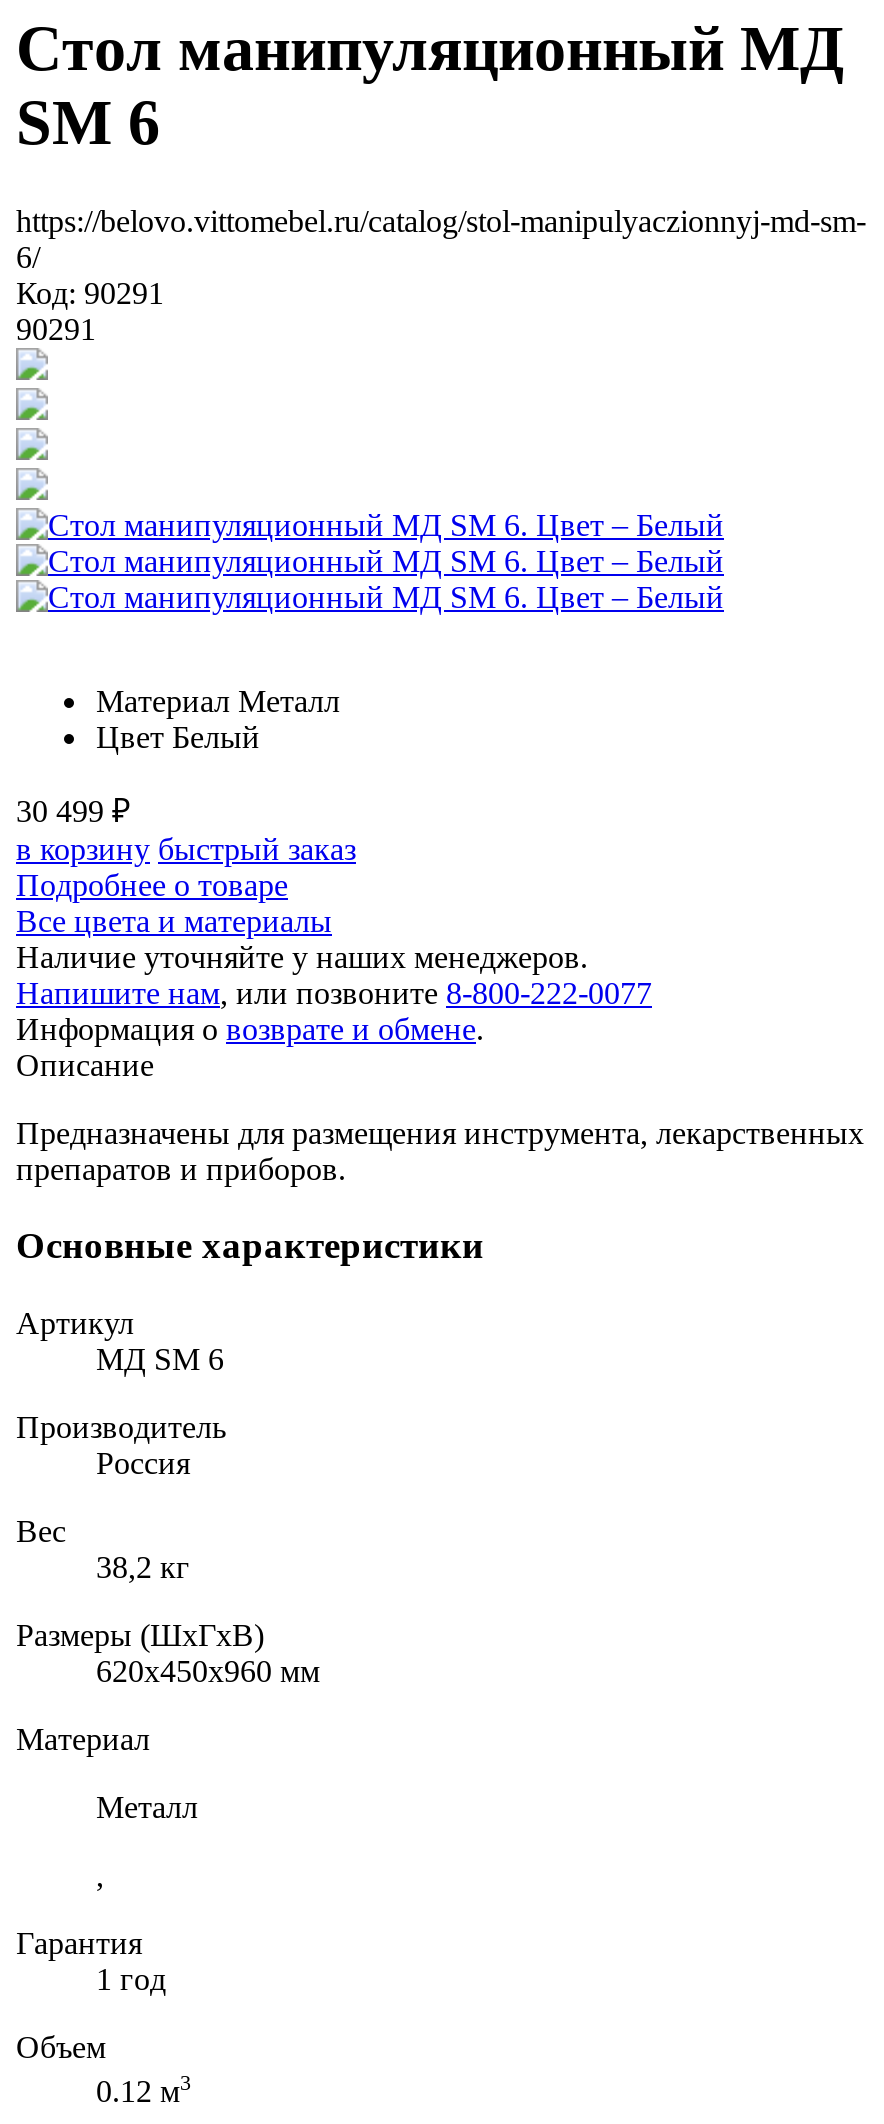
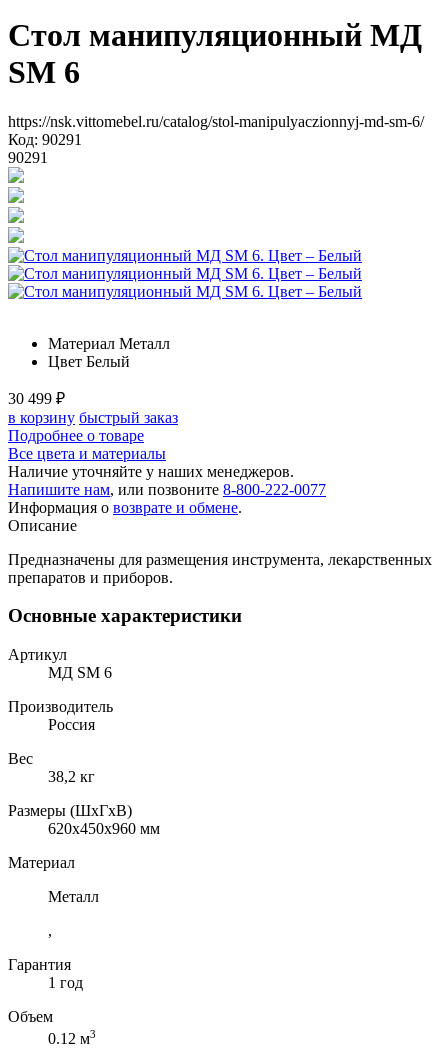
[16,203,866,273] https://belovo.vittomebel.ru/catalog/stol-manipulyaczionnyj-md-sm- | 6/ -> [8,113,424,130] https://nsk.vittomebel.ru/catalog/stol-manipulyaczionnyj-md-sm-6/

